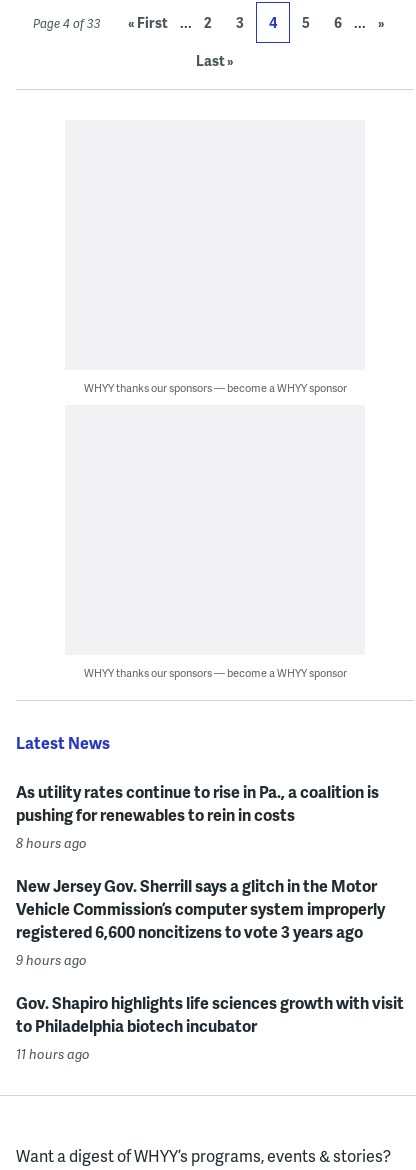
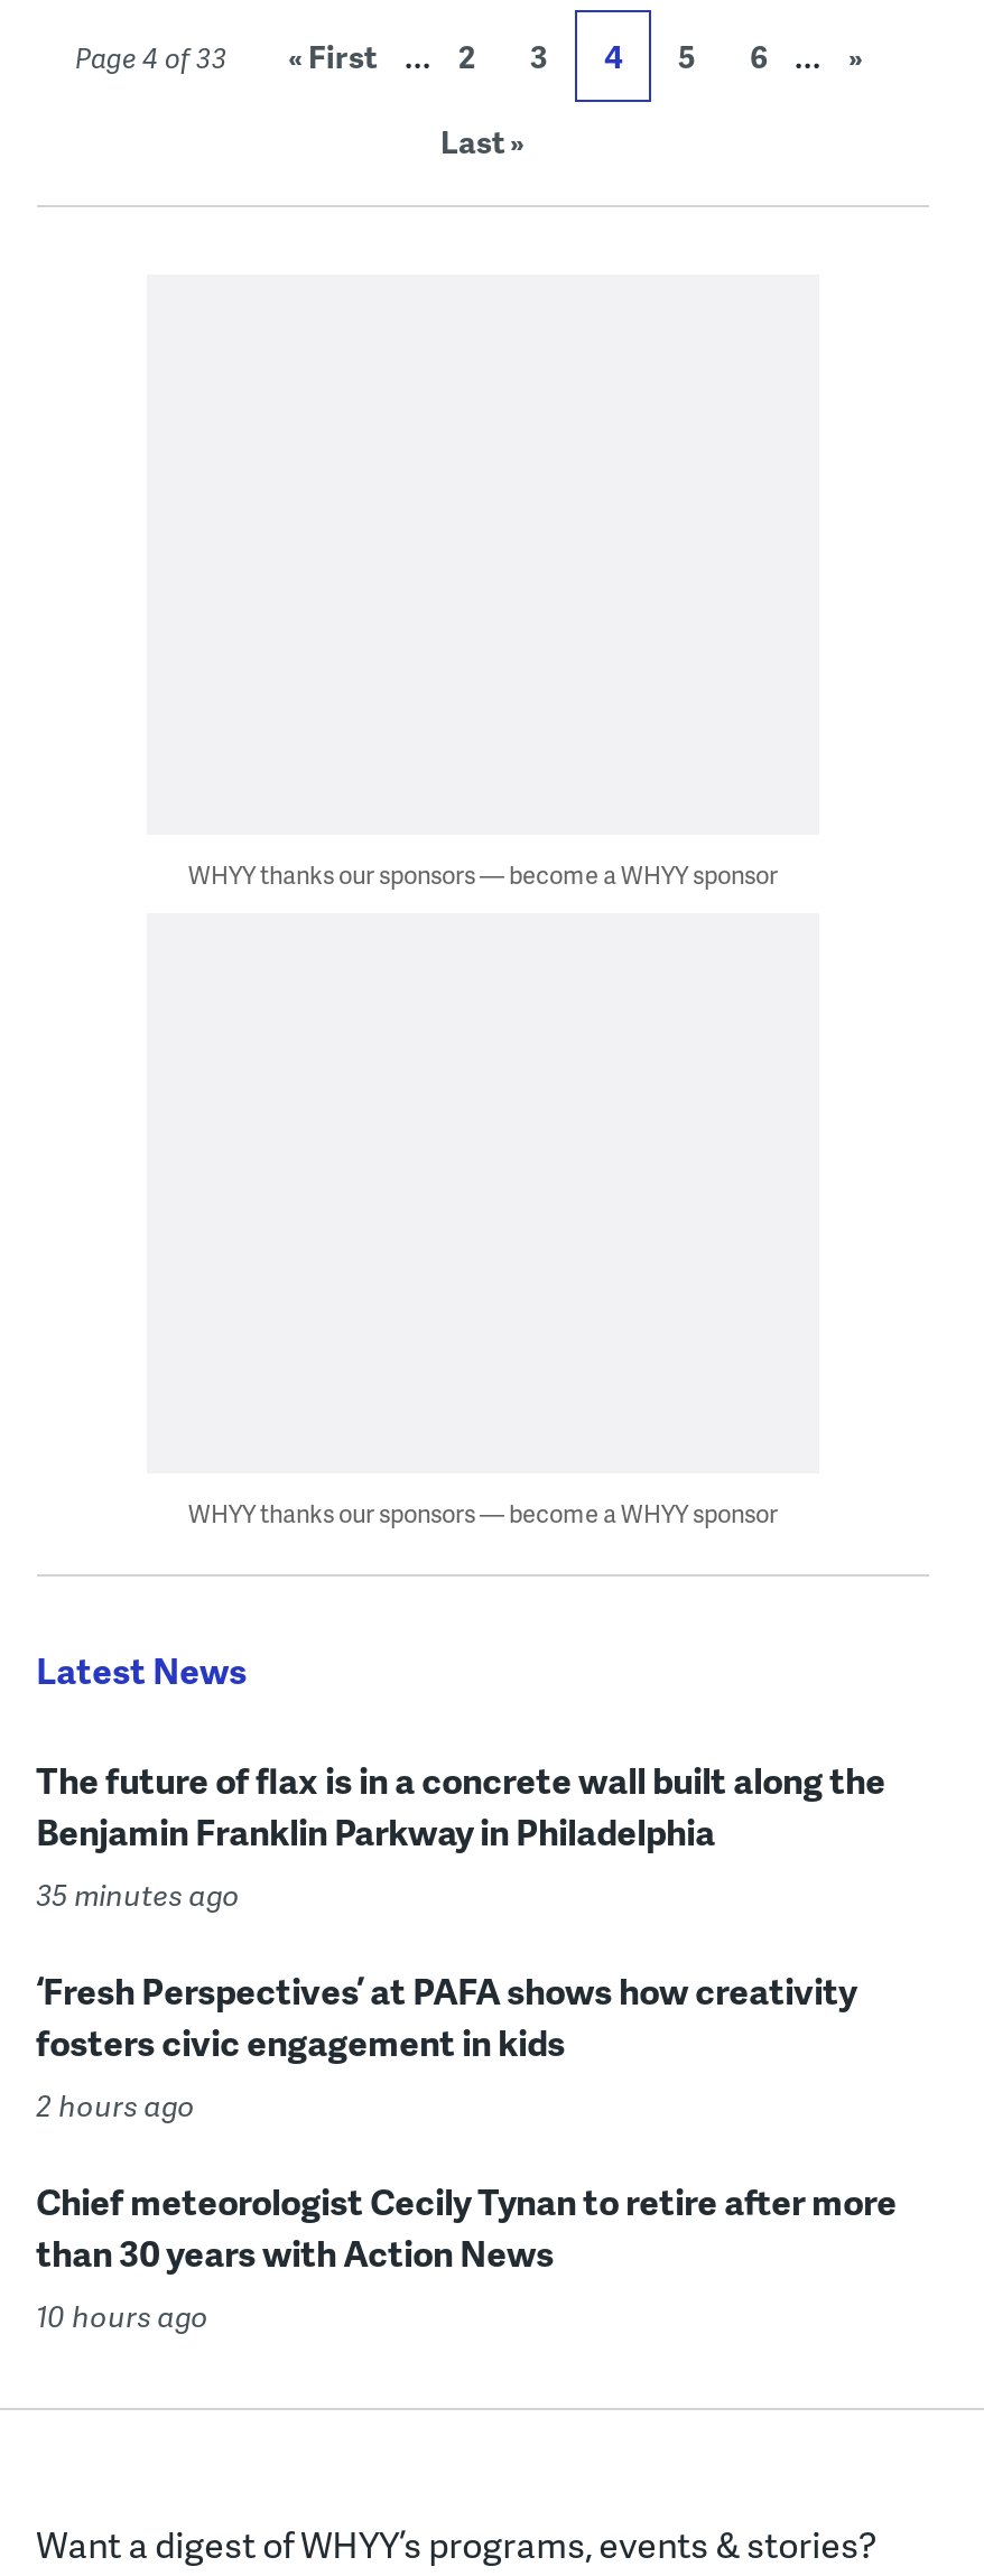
[16,780,379,852] As utility rates continue to rise in Pa., a coalition is | pushing for renewables to rein in costs | 8 hours ago -> [36,1755,886,1916] The future of flax is in a concrete wall built along the | Benjamin Franklin Parkway in Philadelphia | 35 minutes ago
[16,874,385,969] New Jersey Gov. Sherrill says a glitch in the Motor | Vehicle Commission’s computer system improperly | registered 6,600 noncitizens to vote 3 years ago | 9 hours ago -> [36,1965,856,2127] ‘Fresh Perspectives’ at PAFA shows how creativity | fosters civic engagement in kids | 2 hours ago
[16,991,404,1063] Gov. Shapiro highlights life sciences growth with visit | to Philadelphia biotech incubator | 11 hours ago -> [36,2176,897,2337] Chief meteorologist Cecily Tynan to retire after more | than 30 years with Action News | 10 hours ago

